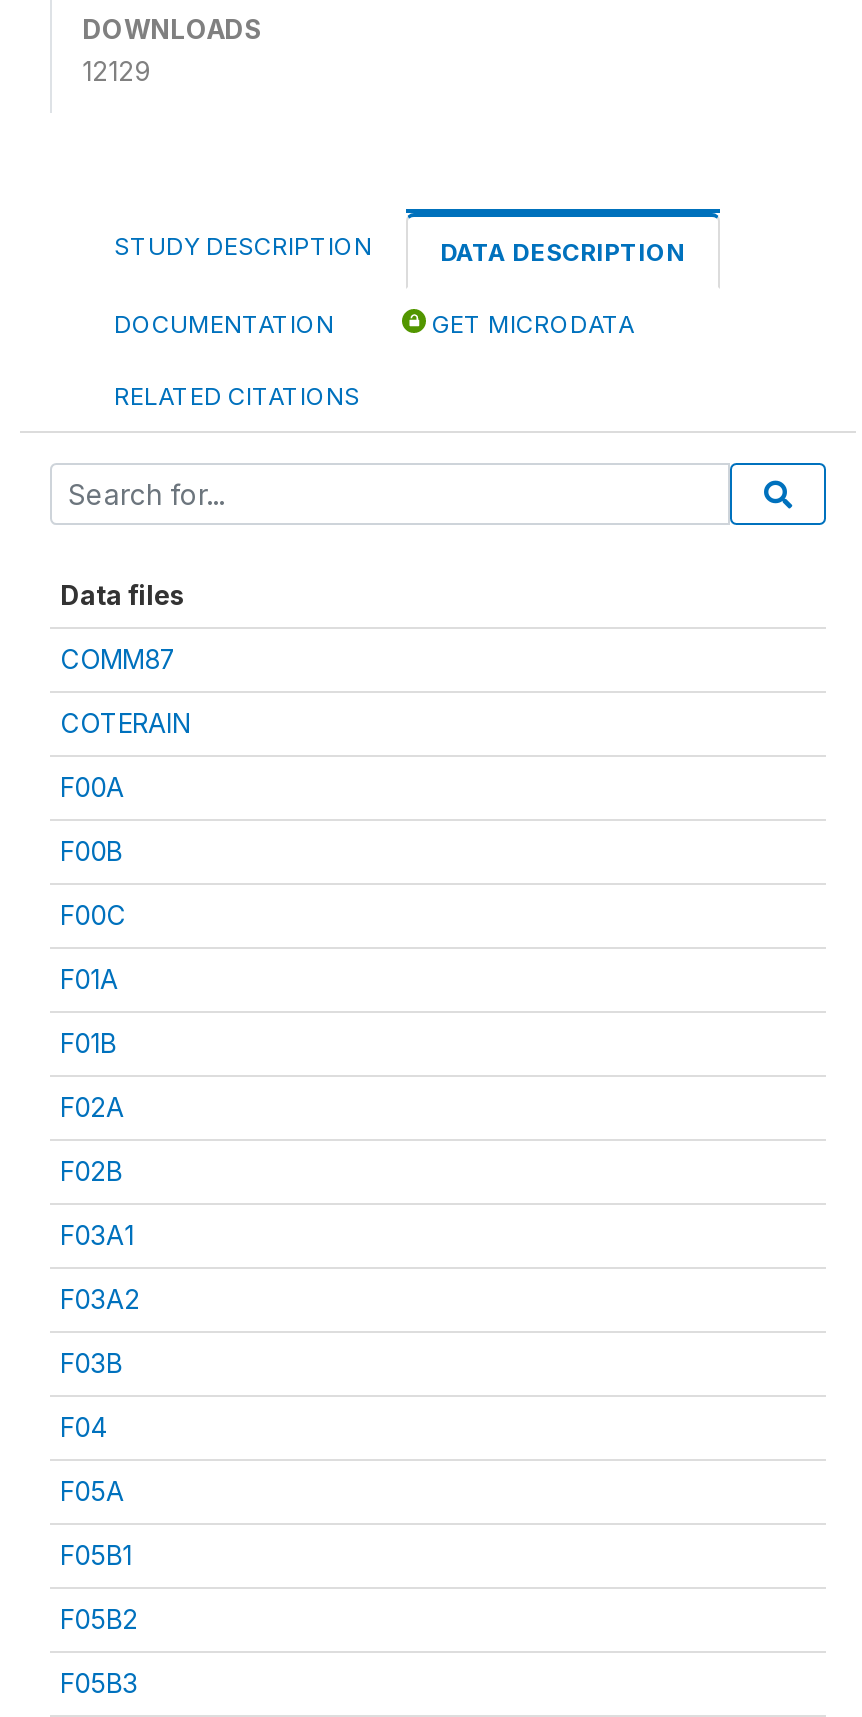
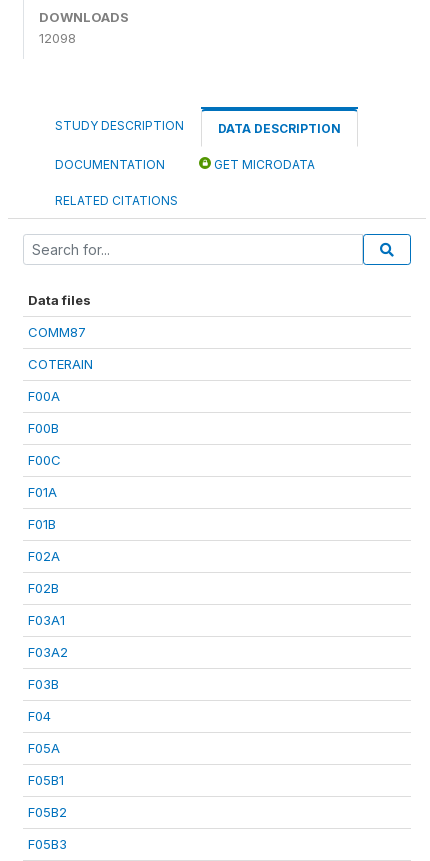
[82,55,150,87] 12129 -> [39,30,76,46] 12098

